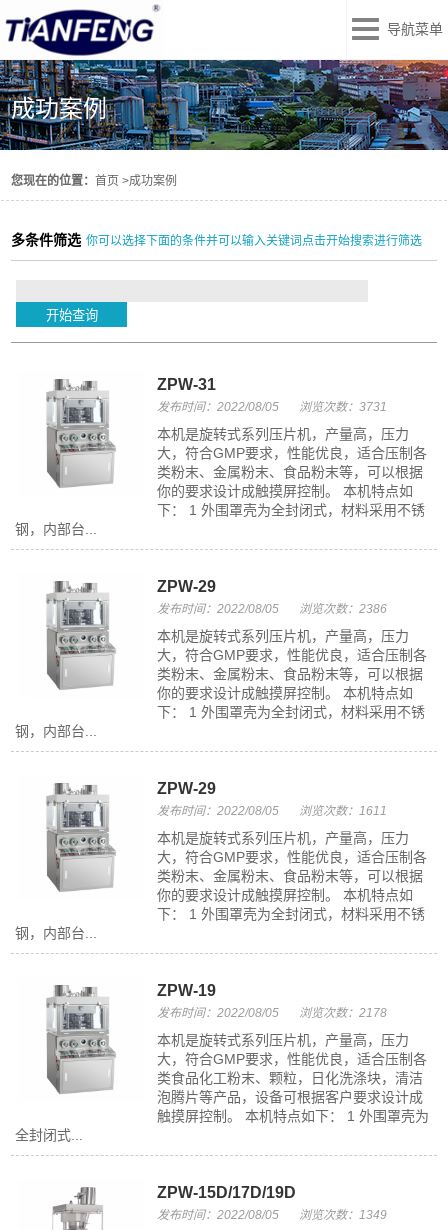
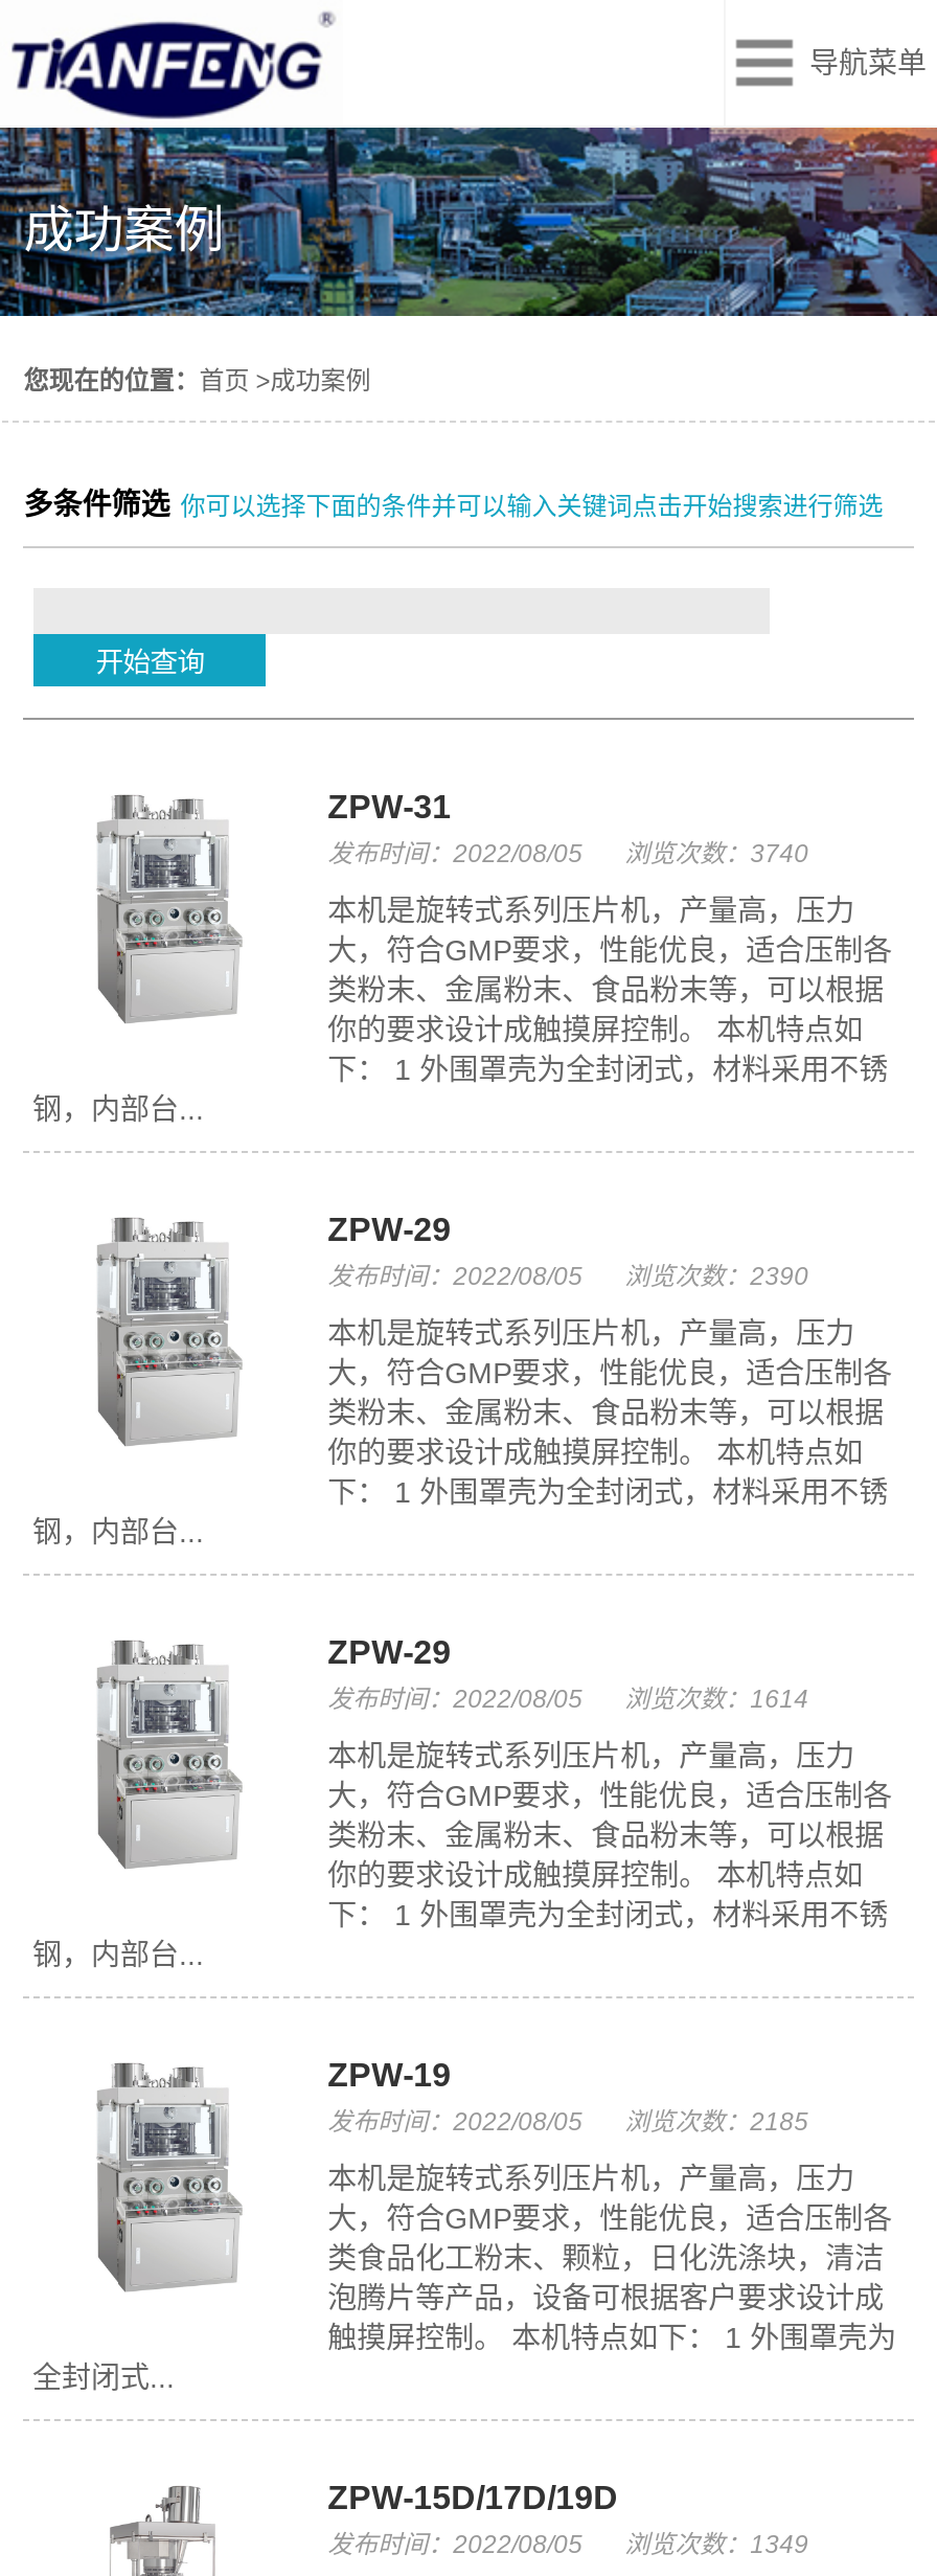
[157,400,387,414] 发布时间：2022/08/05 浏览次数：3731 -> [328,839,809,868] 发布时间：2022/08/05 浏览次数：3740
[157,602,387,616] 发布时间：2022/08/05 浏览次数：2386 -> [328,1262,809,1291] 发布时间：2022/08/05 浏览次数：2390
[157,804,387,818] 发布时间：2022/08/05 浏览次数：1611 -> [328,1685,809,1714] 发布时间：2022/08/05 浏览次数：1614
[157,1006,387,1020] 发布时间：2022/08/05 浏览次数：2178 -> [328,2107,809,2137] 发布时间：2022/08/05 浏览次数：2185

